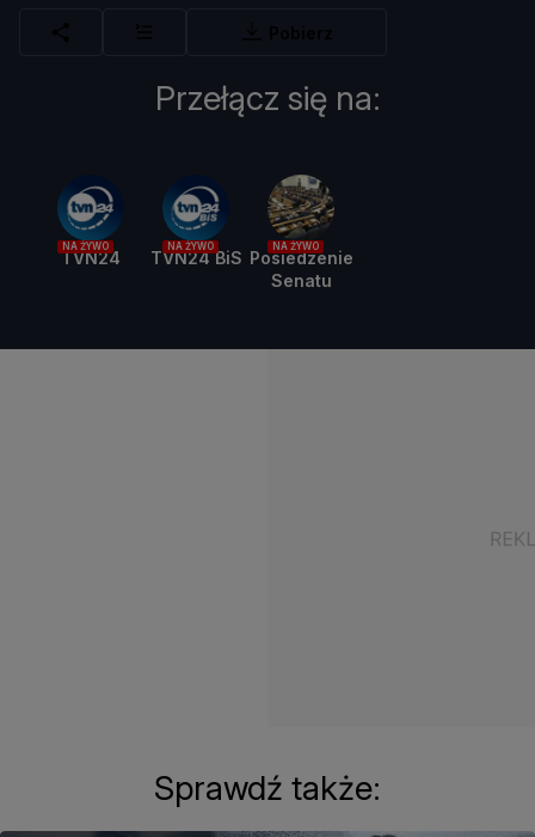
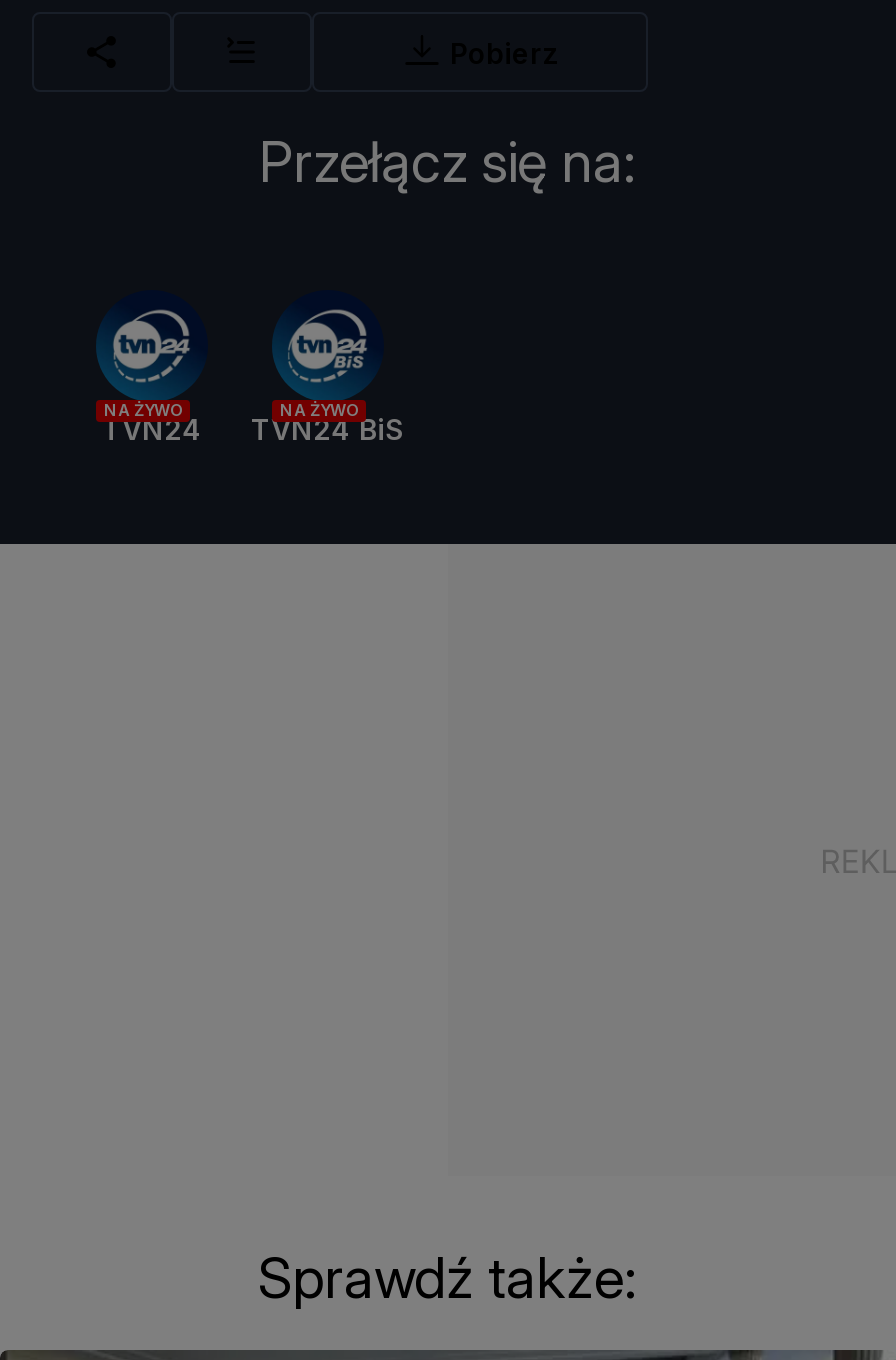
[249,173,353,291] [image] | NA ŻYWO | Posiedzenie | Senatu -> none

